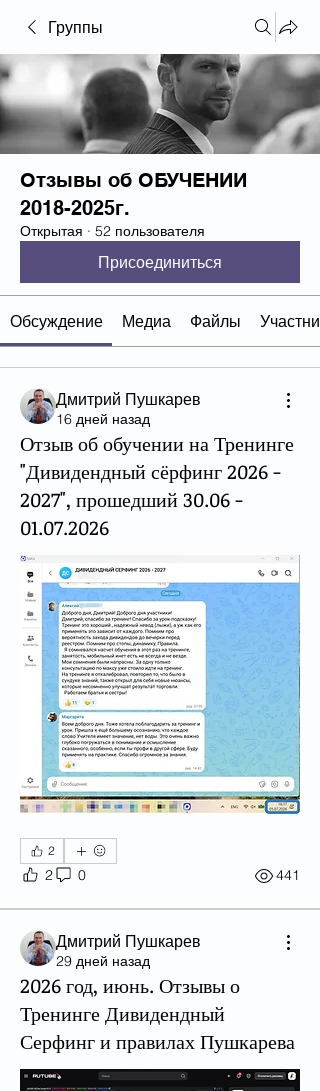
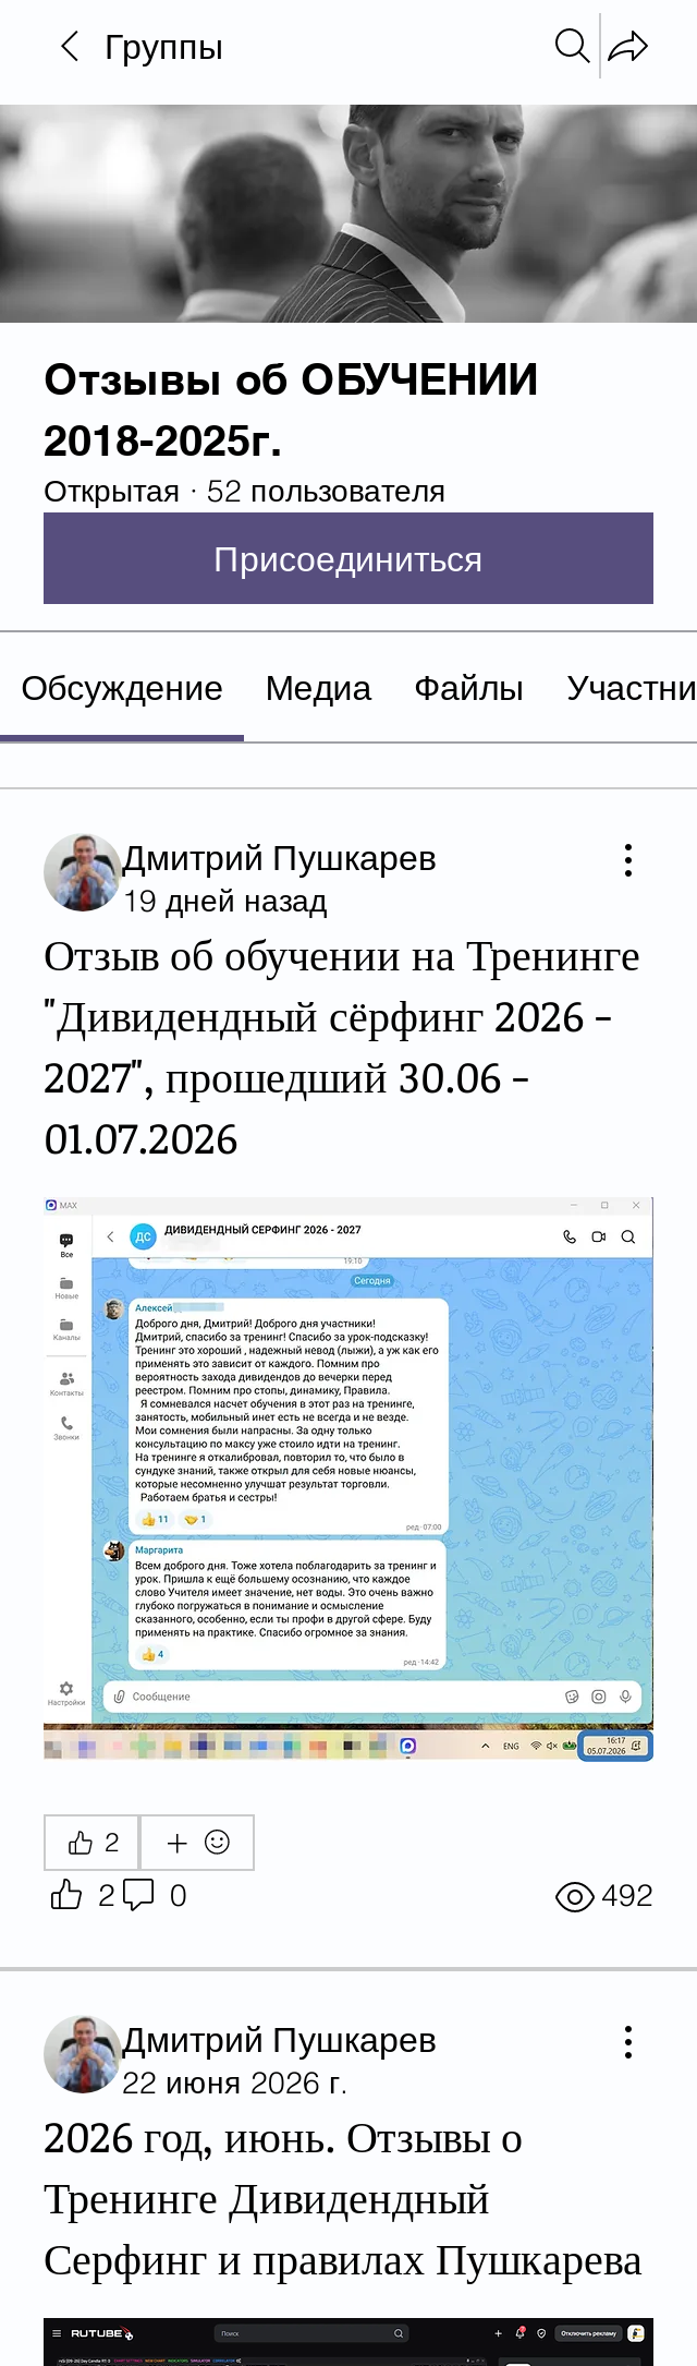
[56,410,150,428] 16 дней назад -> [122,881,327,920] 19 дней назад
[276,866,300,884] 441 -> [601,1876,653,1915] 492
[56,952,150,970] 29 дней назад -> [122,2062,348,2101] 22 июня 2026 г.

